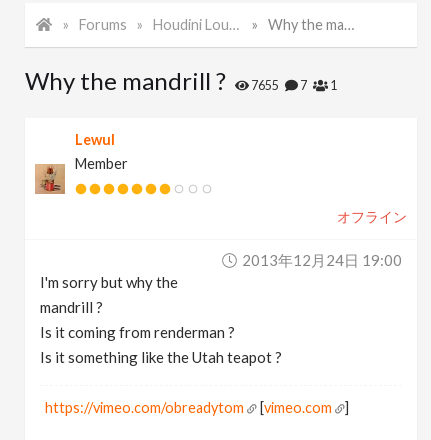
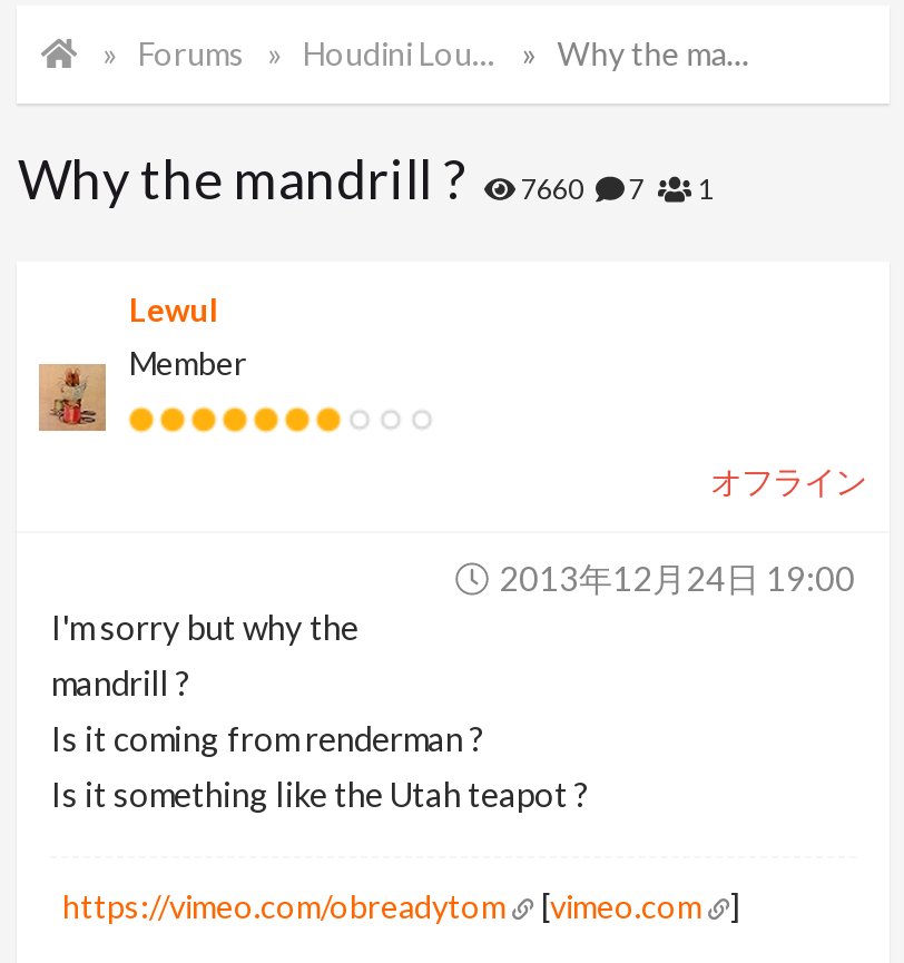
[249,78,285,93] 7655 -> [516,173,597,206] 7660

